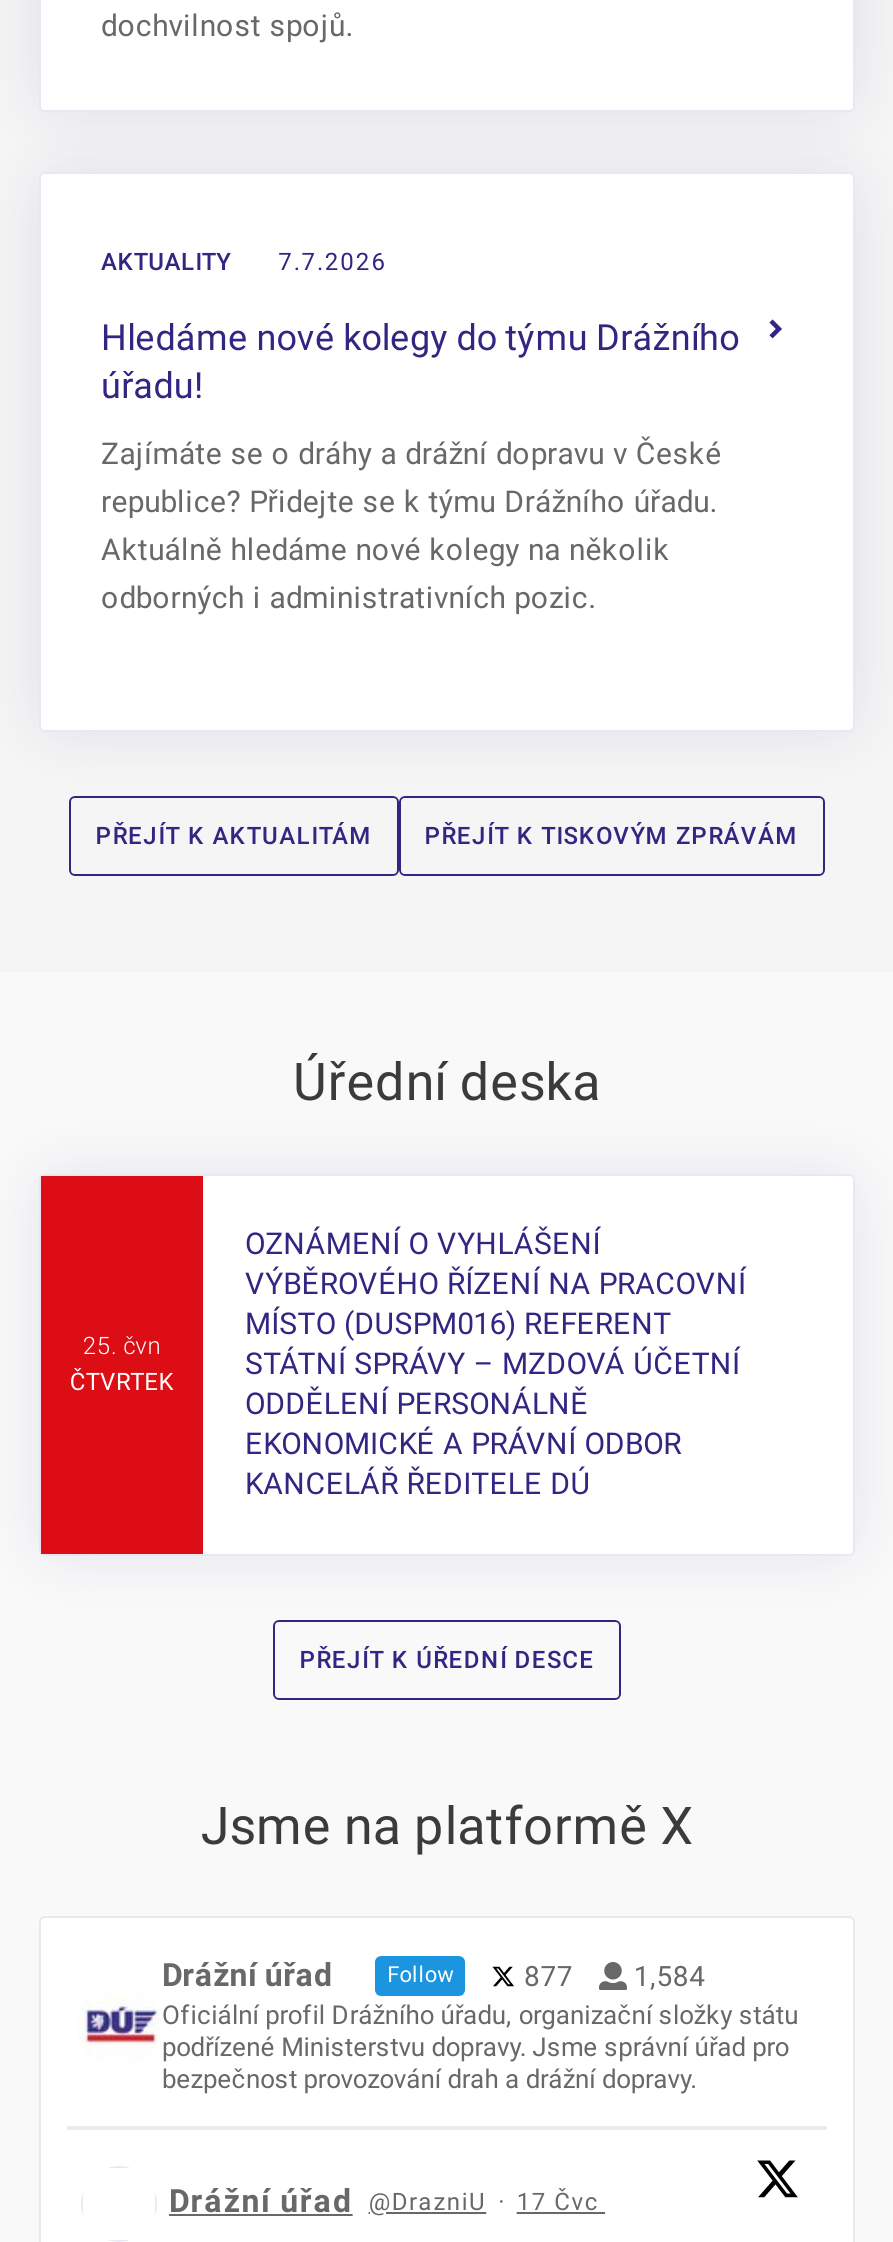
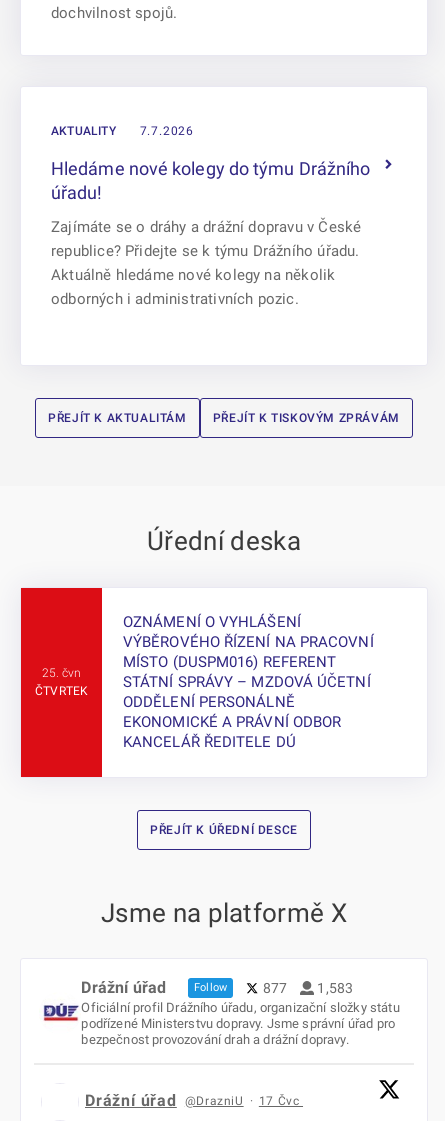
[524,1961,706,1993] 877 1,584 -> [262,980,353,996] 877 1,583

